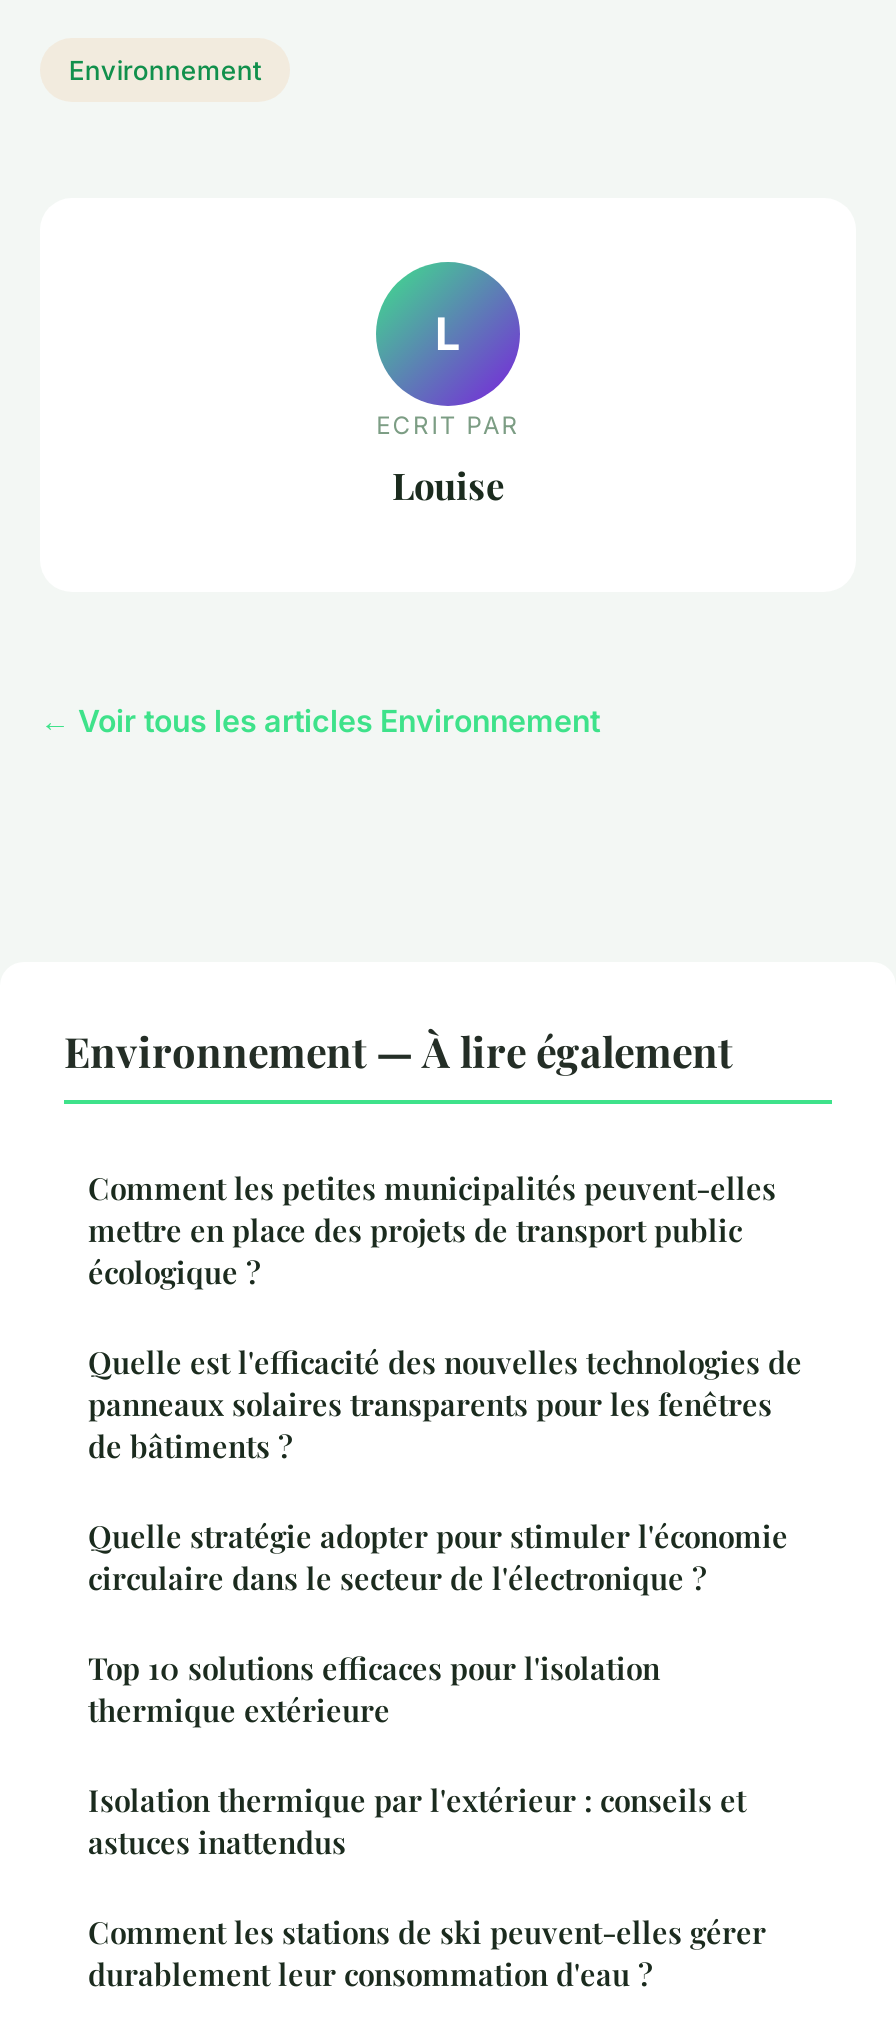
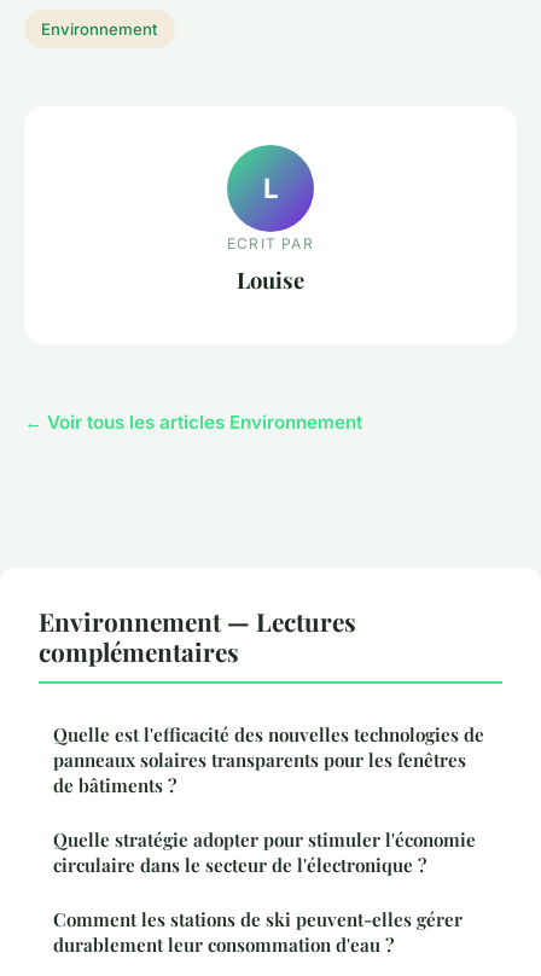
[64,1022,776,1292] Environnement — À lire également | Comment les petites municipalités peuvent-elles | mettre en place des projets de transport public | écologique ? -> [39,604,356,668] Environnement — Lectures | complémentaires
[88,1648,746,1862] Top 10 solutions efficaces pour l'isolation | thermique extérieure | Isolation thermique par l'extérieur : conseils et | astuces inattendus -> none

